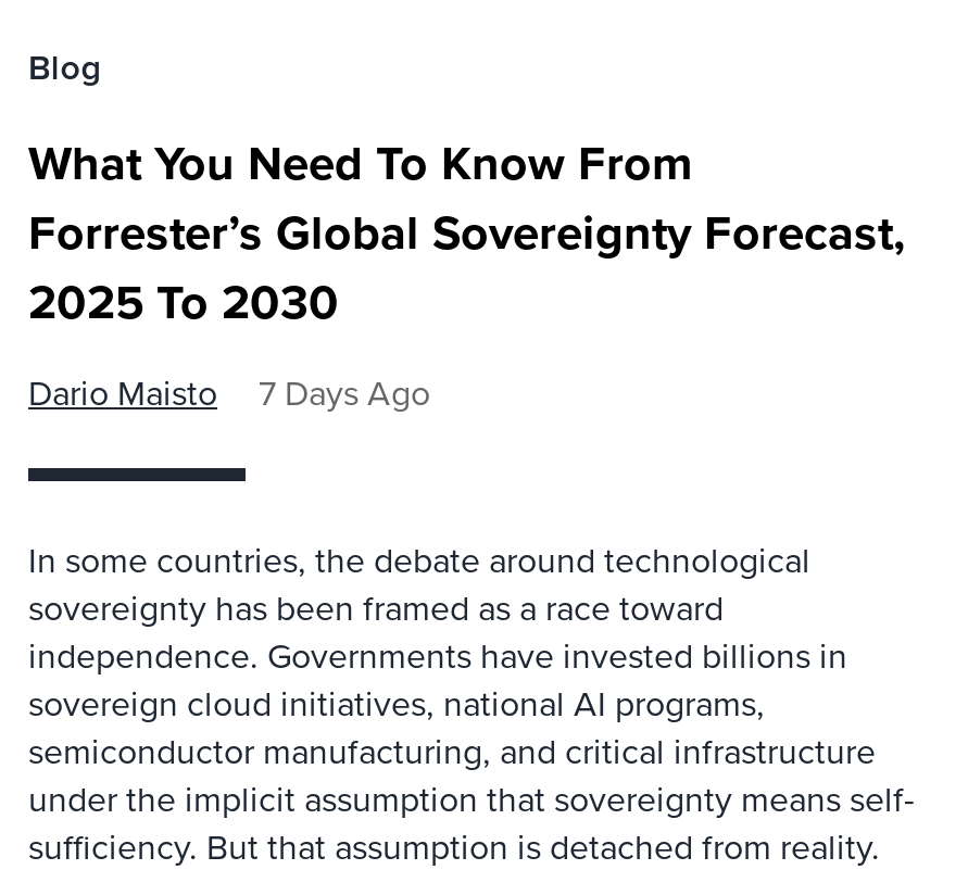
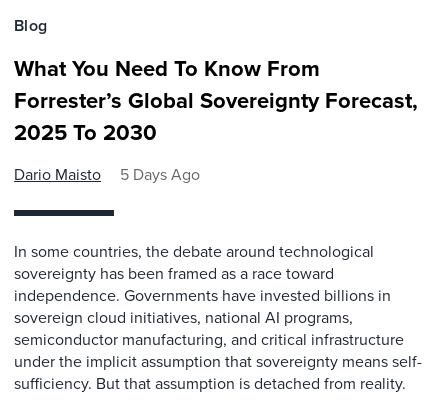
[28,368,430,416] Dario Maisto 7 Days Ago -> [14,163,200,186] Dario Maisto 5 Days Ago

